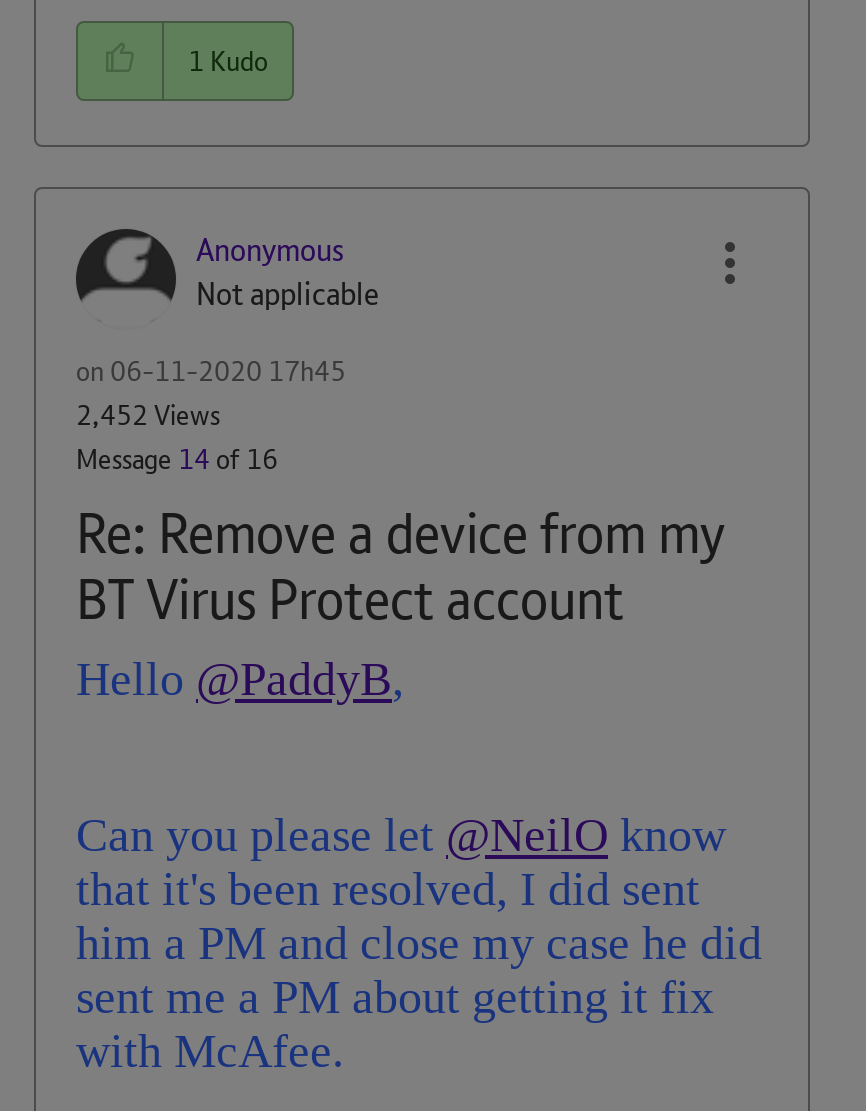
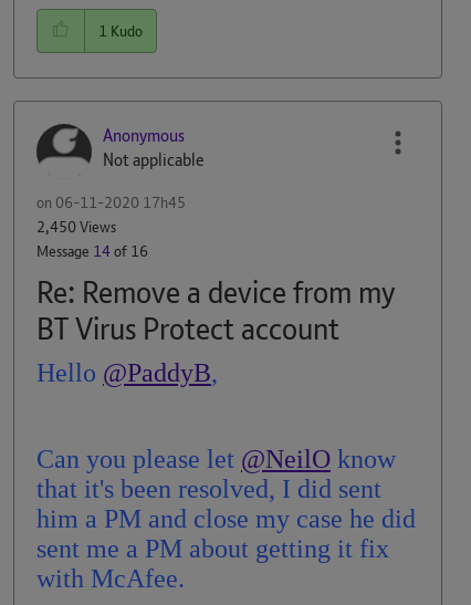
[76,396,220,432] 2,452 Views -> [36,216,116,236] 2,450 Views

